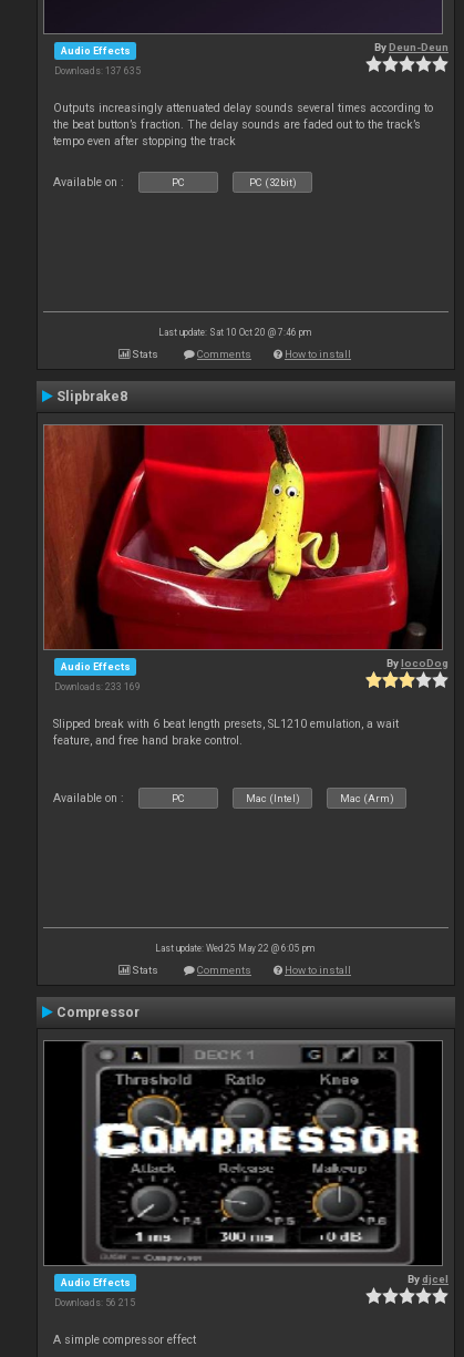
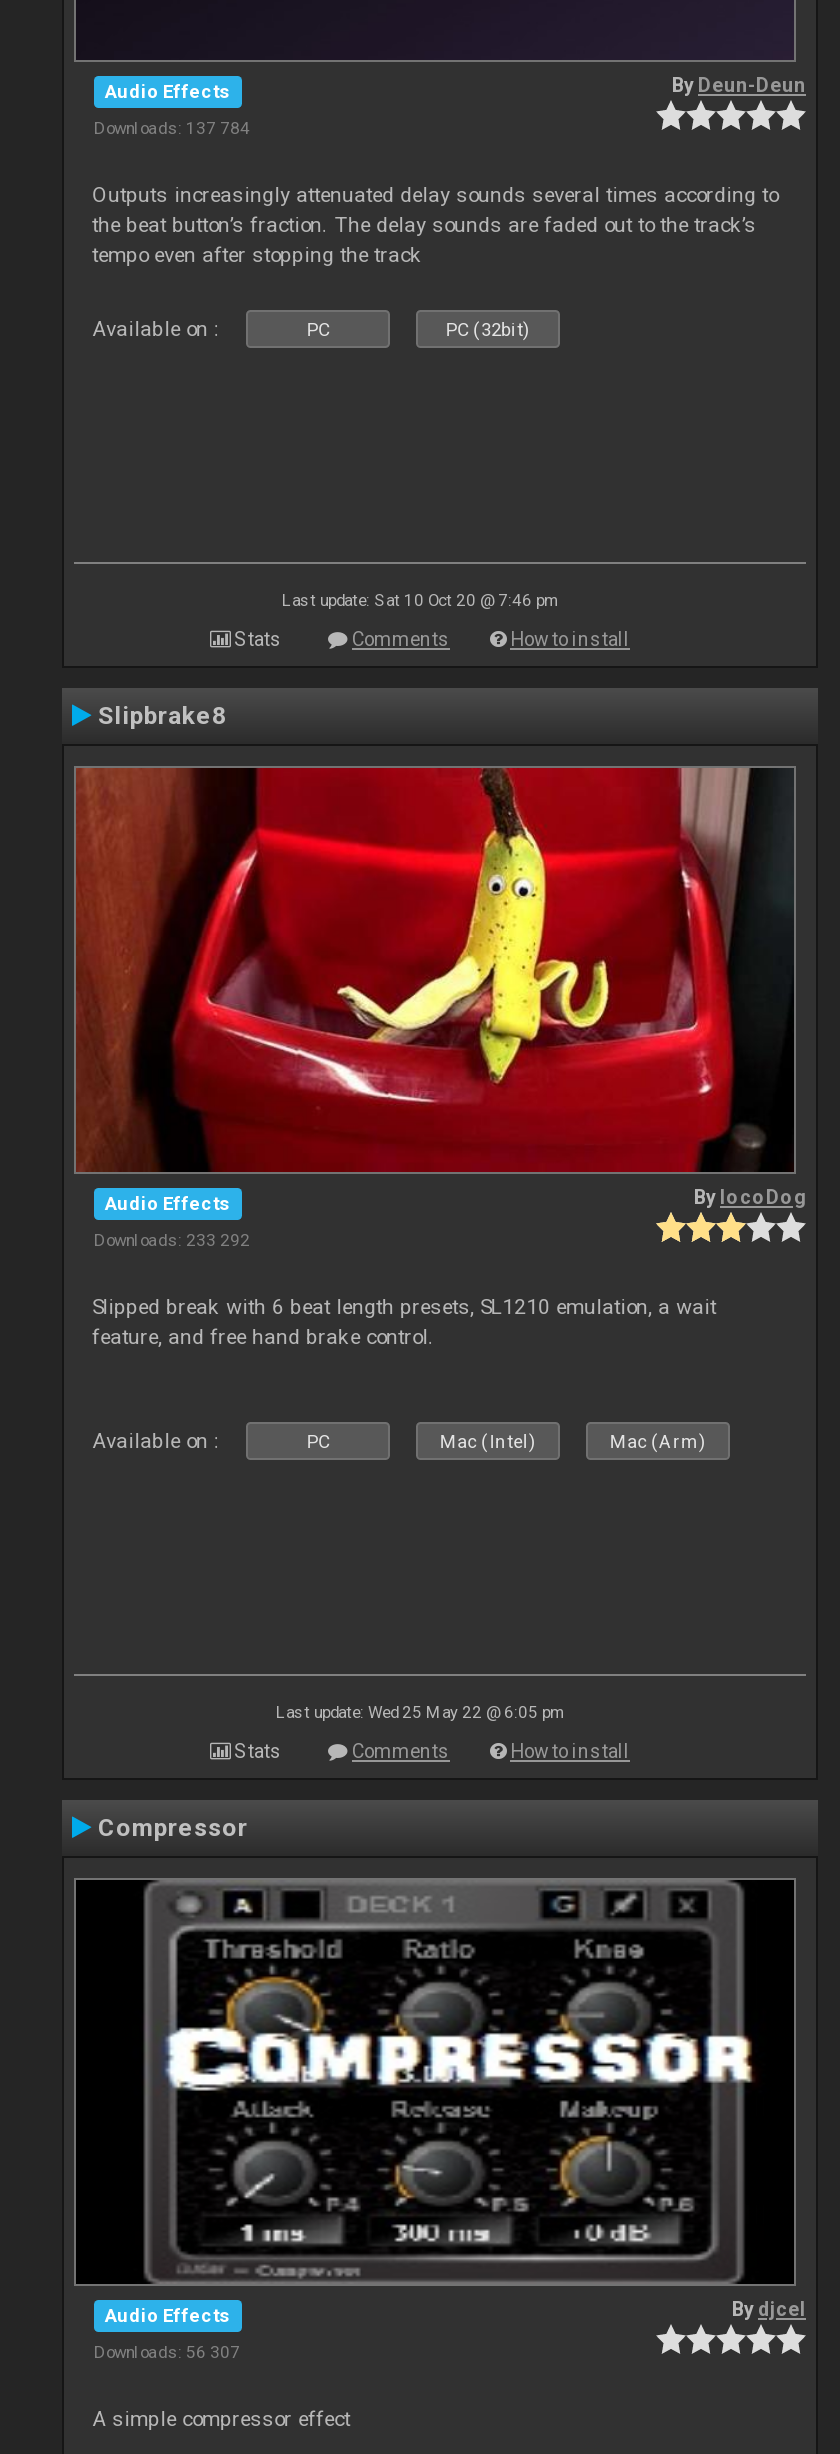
[54,65,141,76] Downloads: 137 635 -> [94,117,250,137] Downloads: 137 784
[54,681,141,692] Downloads: 233 169 -> [94,1229,250,1249] Downloads: 233 292
[54,1297,135,1308] Downloads: 56 215 -> [94,2341,240,2361] Downloads: 56 307

